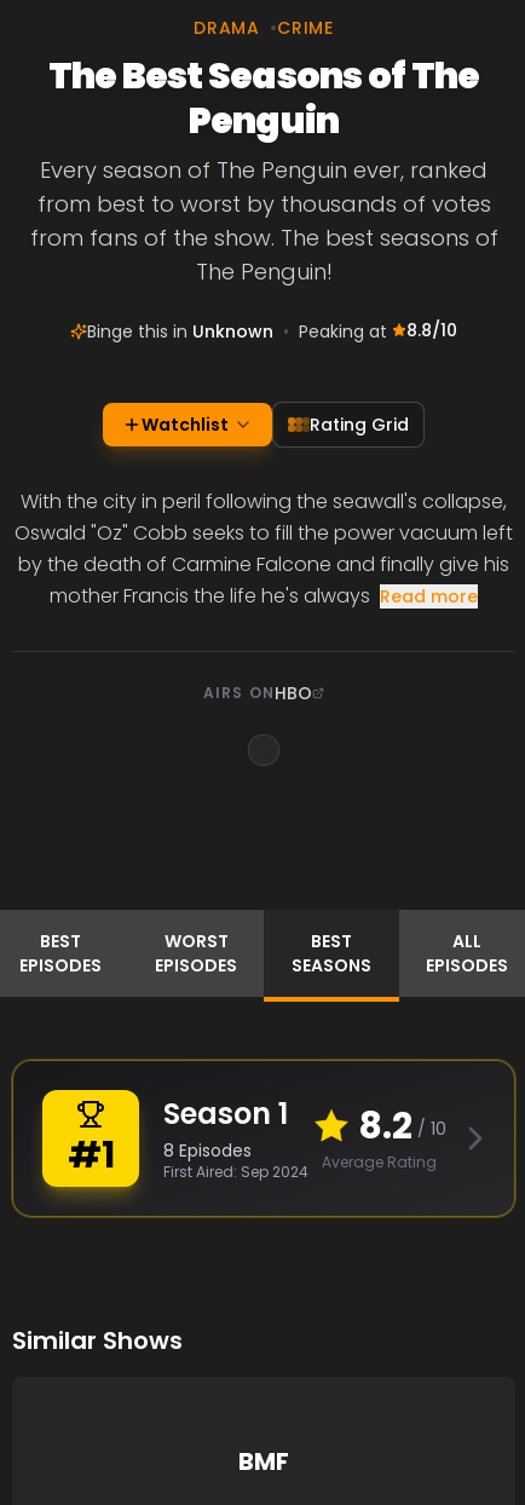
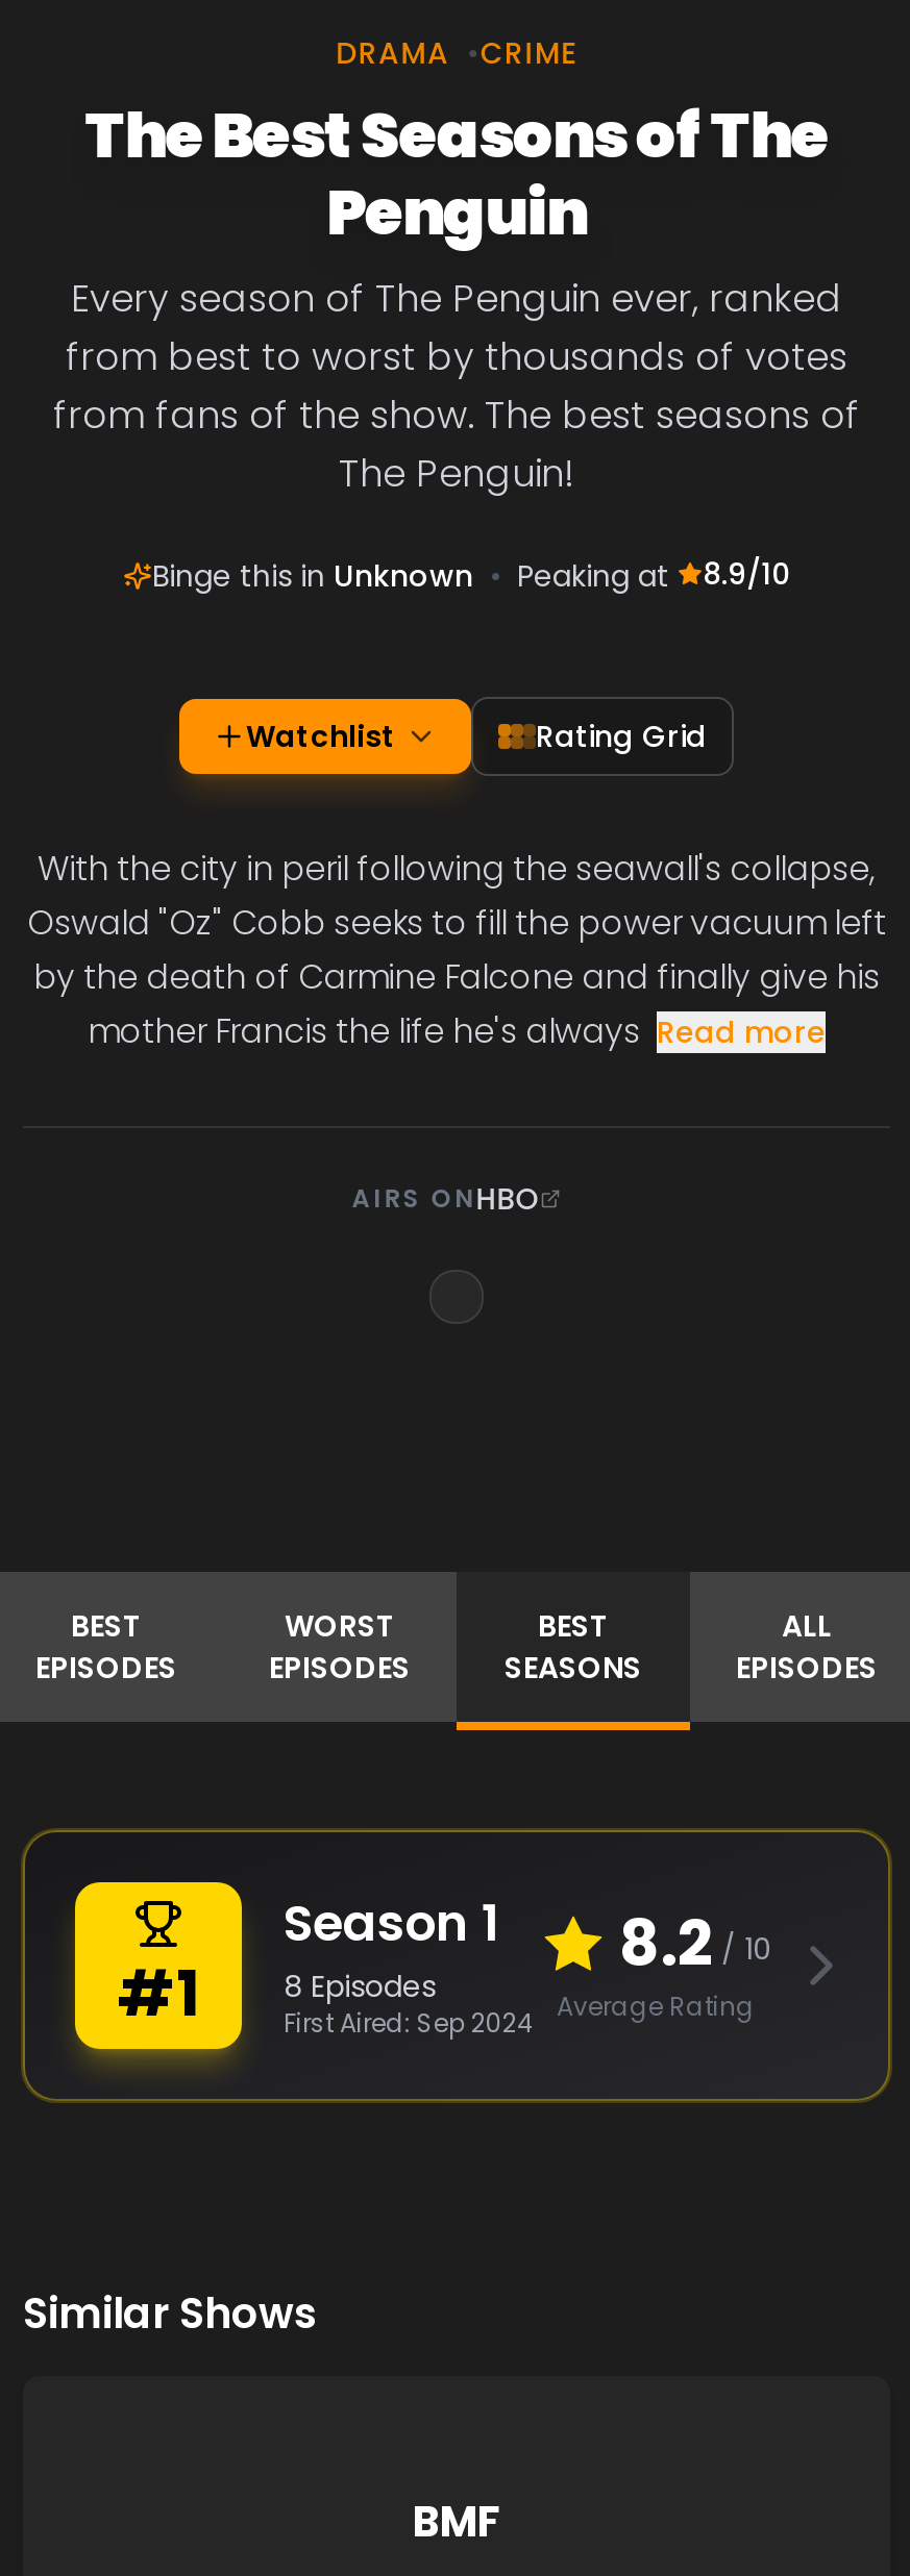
[87,318,457,344] Binge this in Unknown • Peaking at 8.8/10 -> [152,553,790,597] Binge this in Unknown • Peaking at 8.9/10

